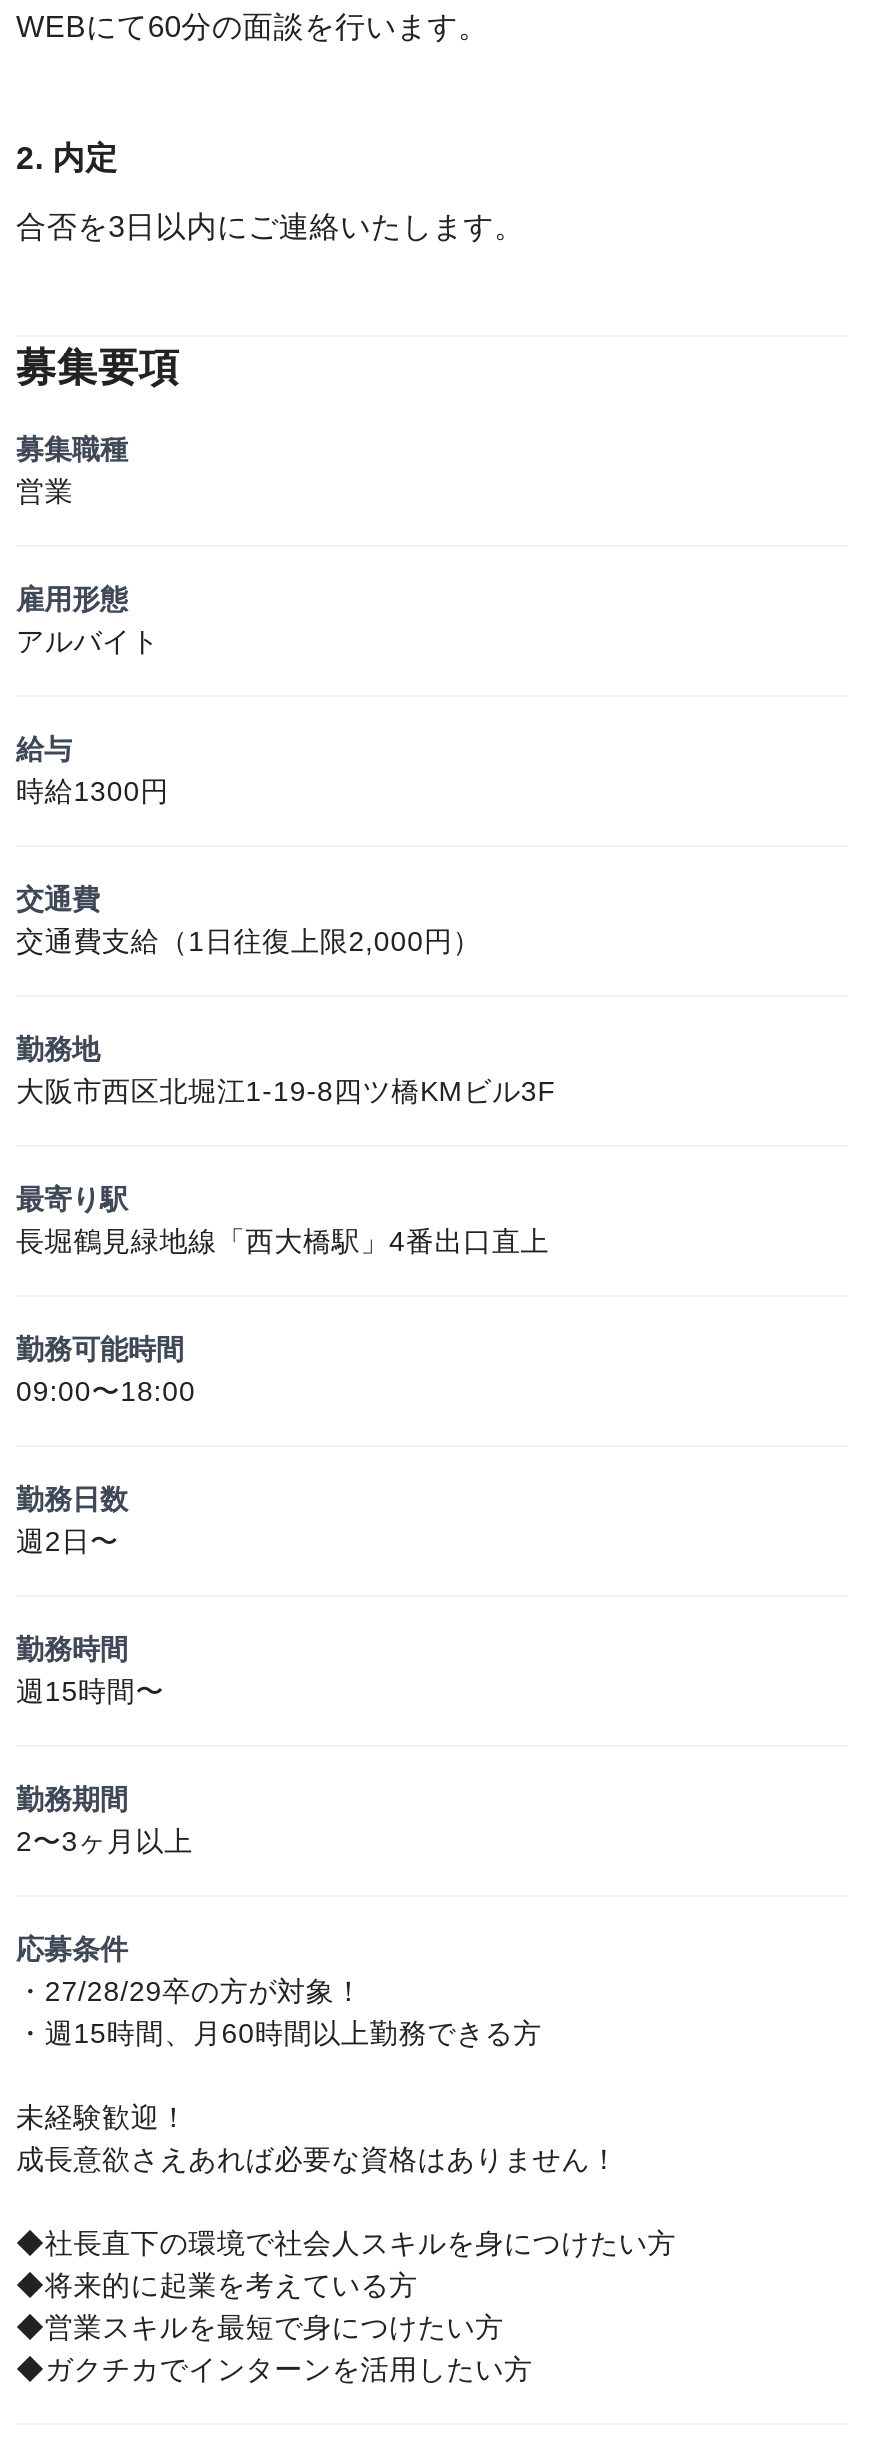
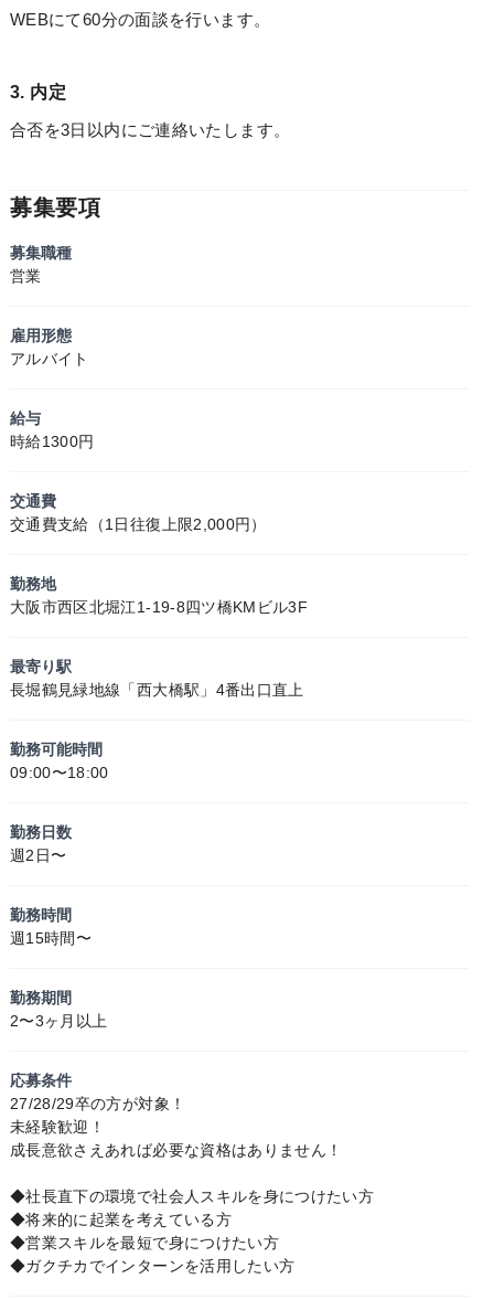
[16,141,118,175] 2. 内定 -> [10,83,66,102] 3. 内定
[16,1975,542,2049] ・27/28/29卒の方が対象！ | ・週15時間、月60時間以上勤務できる方 -> [10,1095,185,1112] 27/28/29卒の方が対象！

